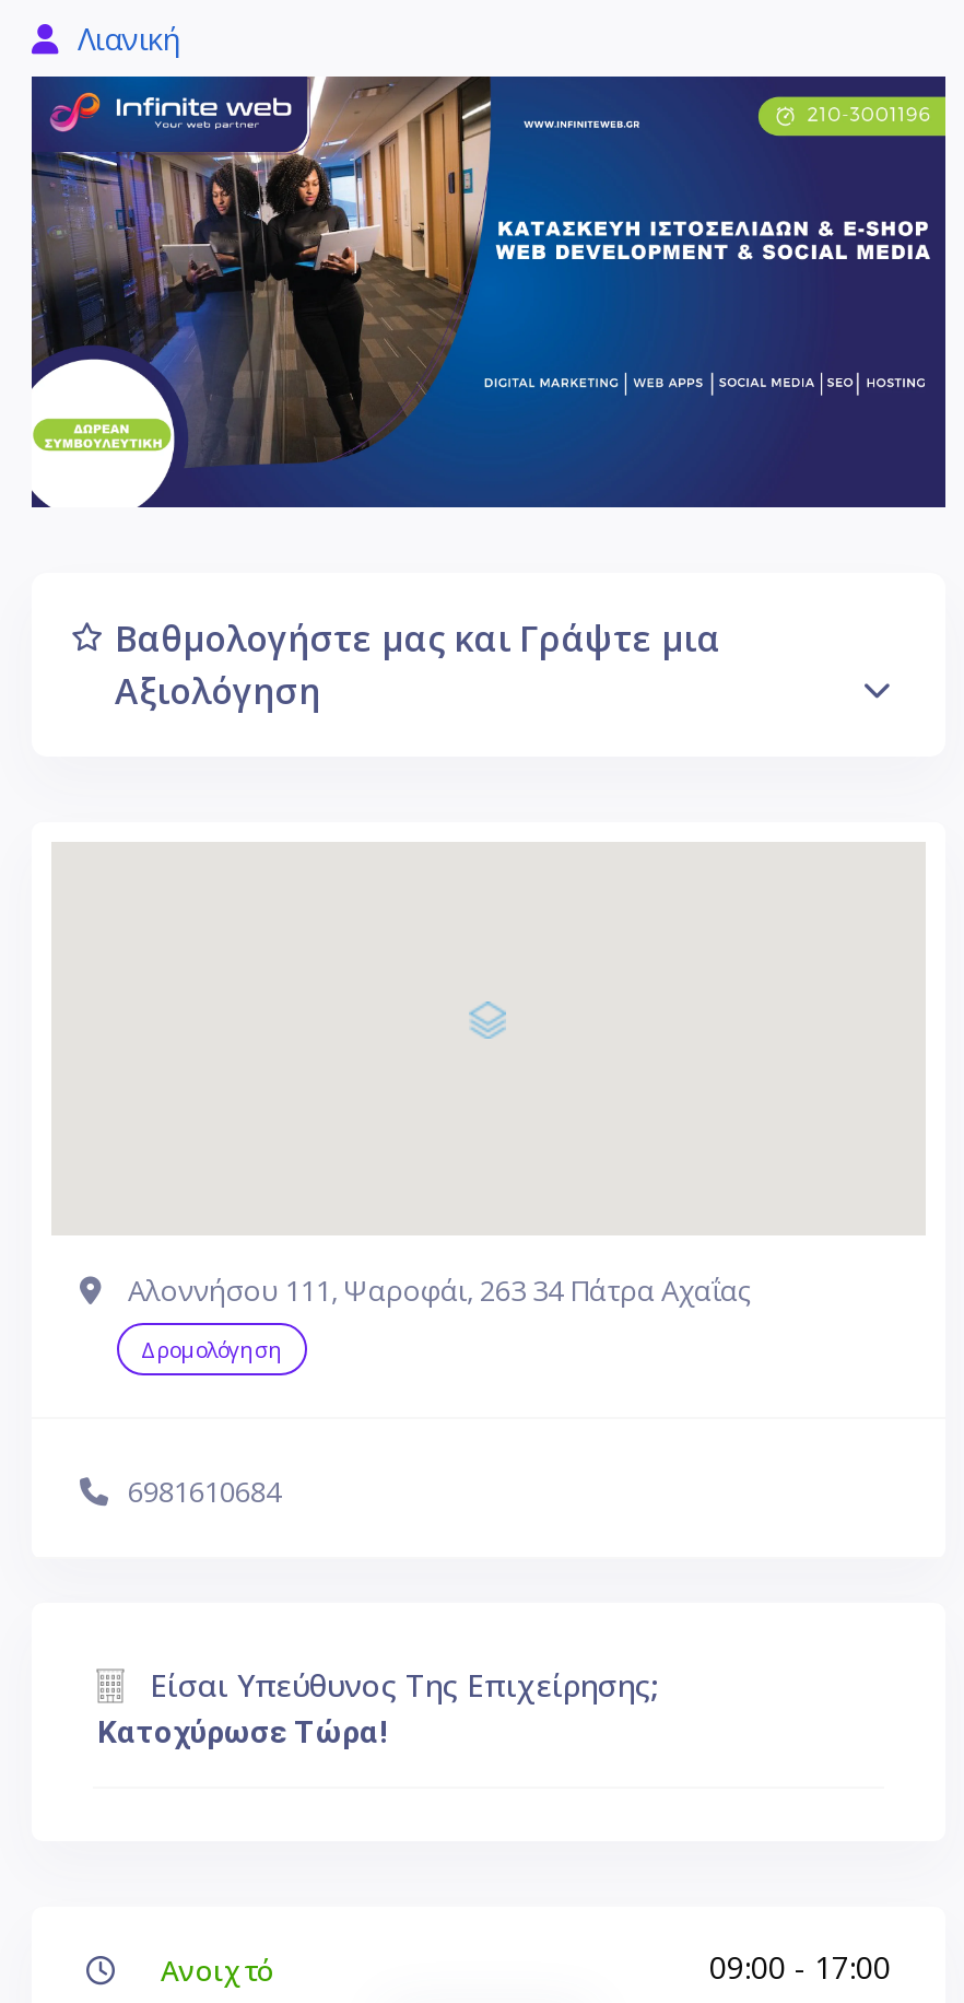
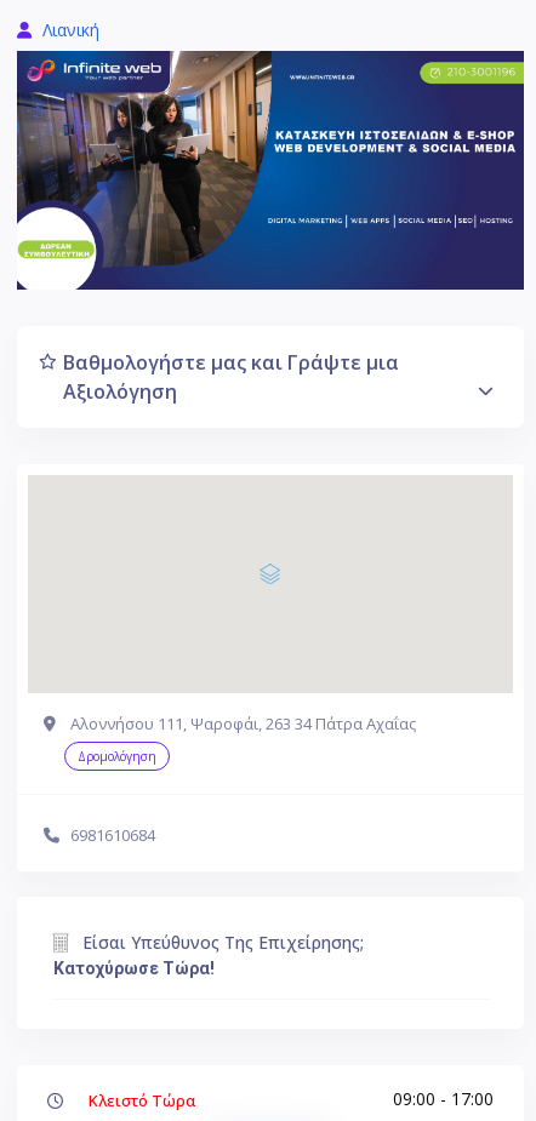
[161,1951,274,1990] Ανοιχτό -> [89,1090,195,1111] Κλειστό Τώρα

